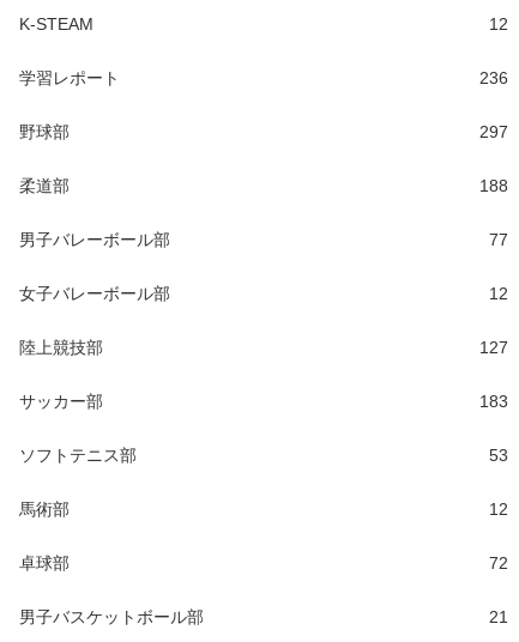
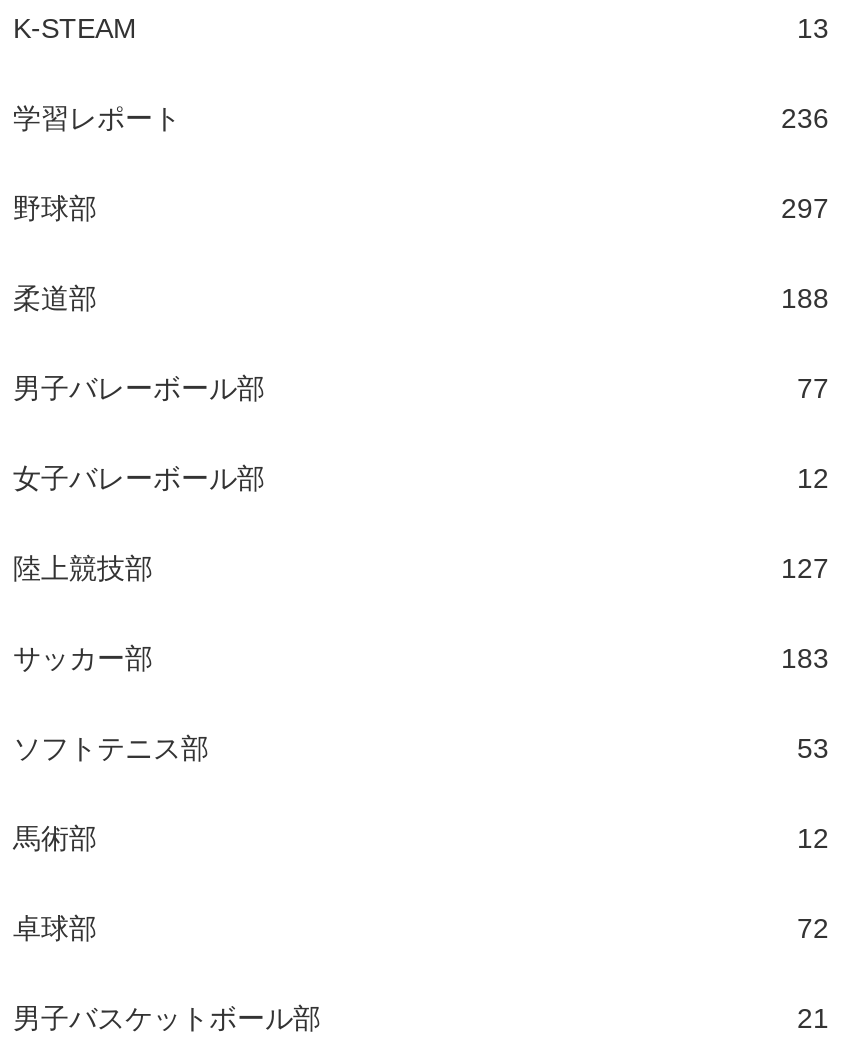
[489,14,508,33] 12 -> [797,11,829,43] 13

